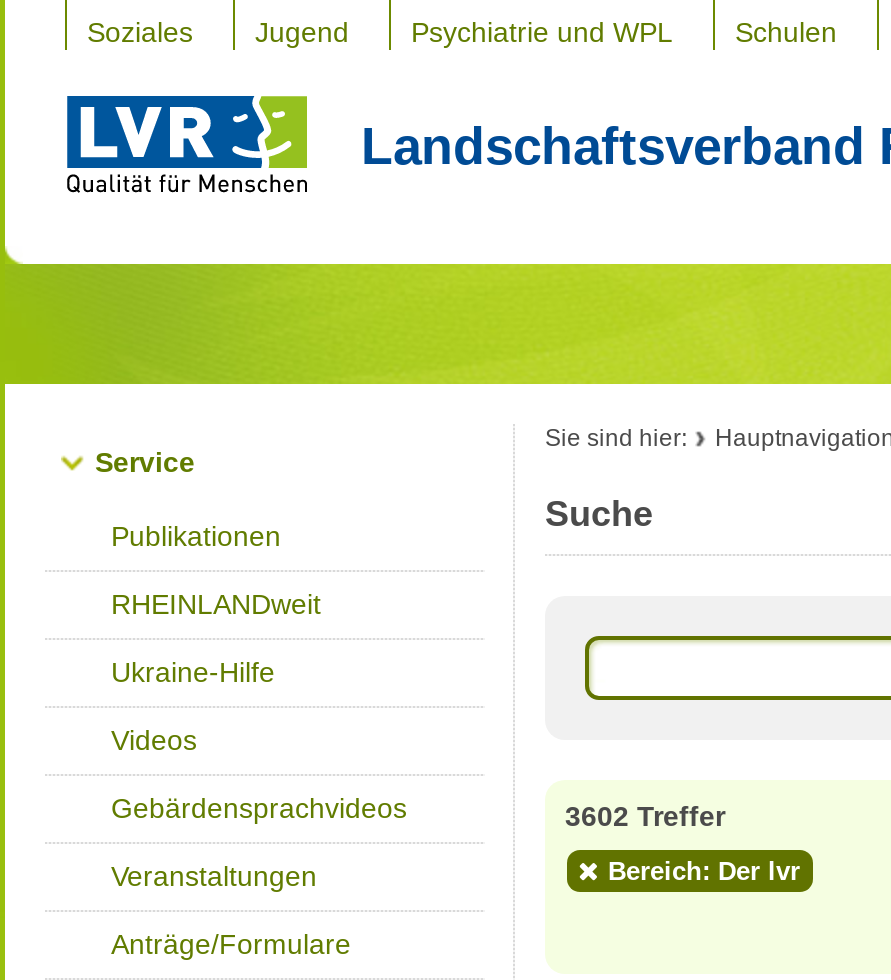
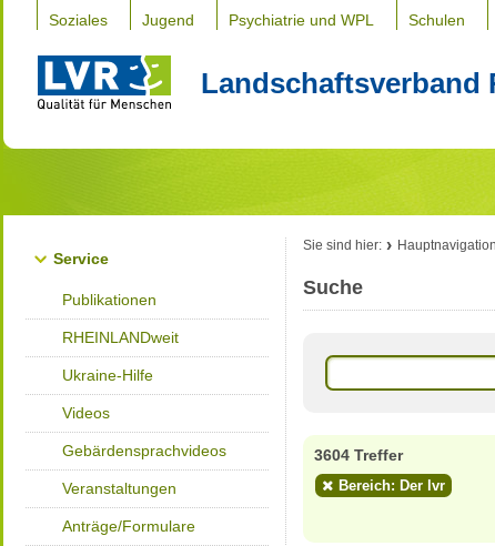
[565,800,725,832] 3602 Treffer -> [314,446,403,464] 3604 Treffer

